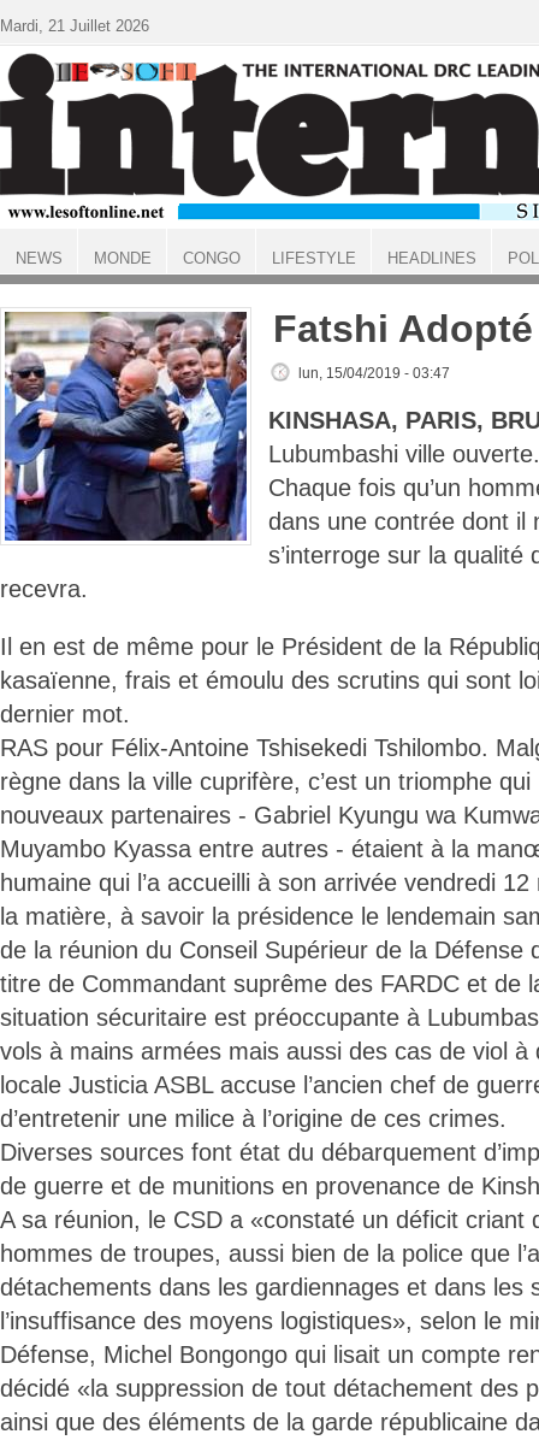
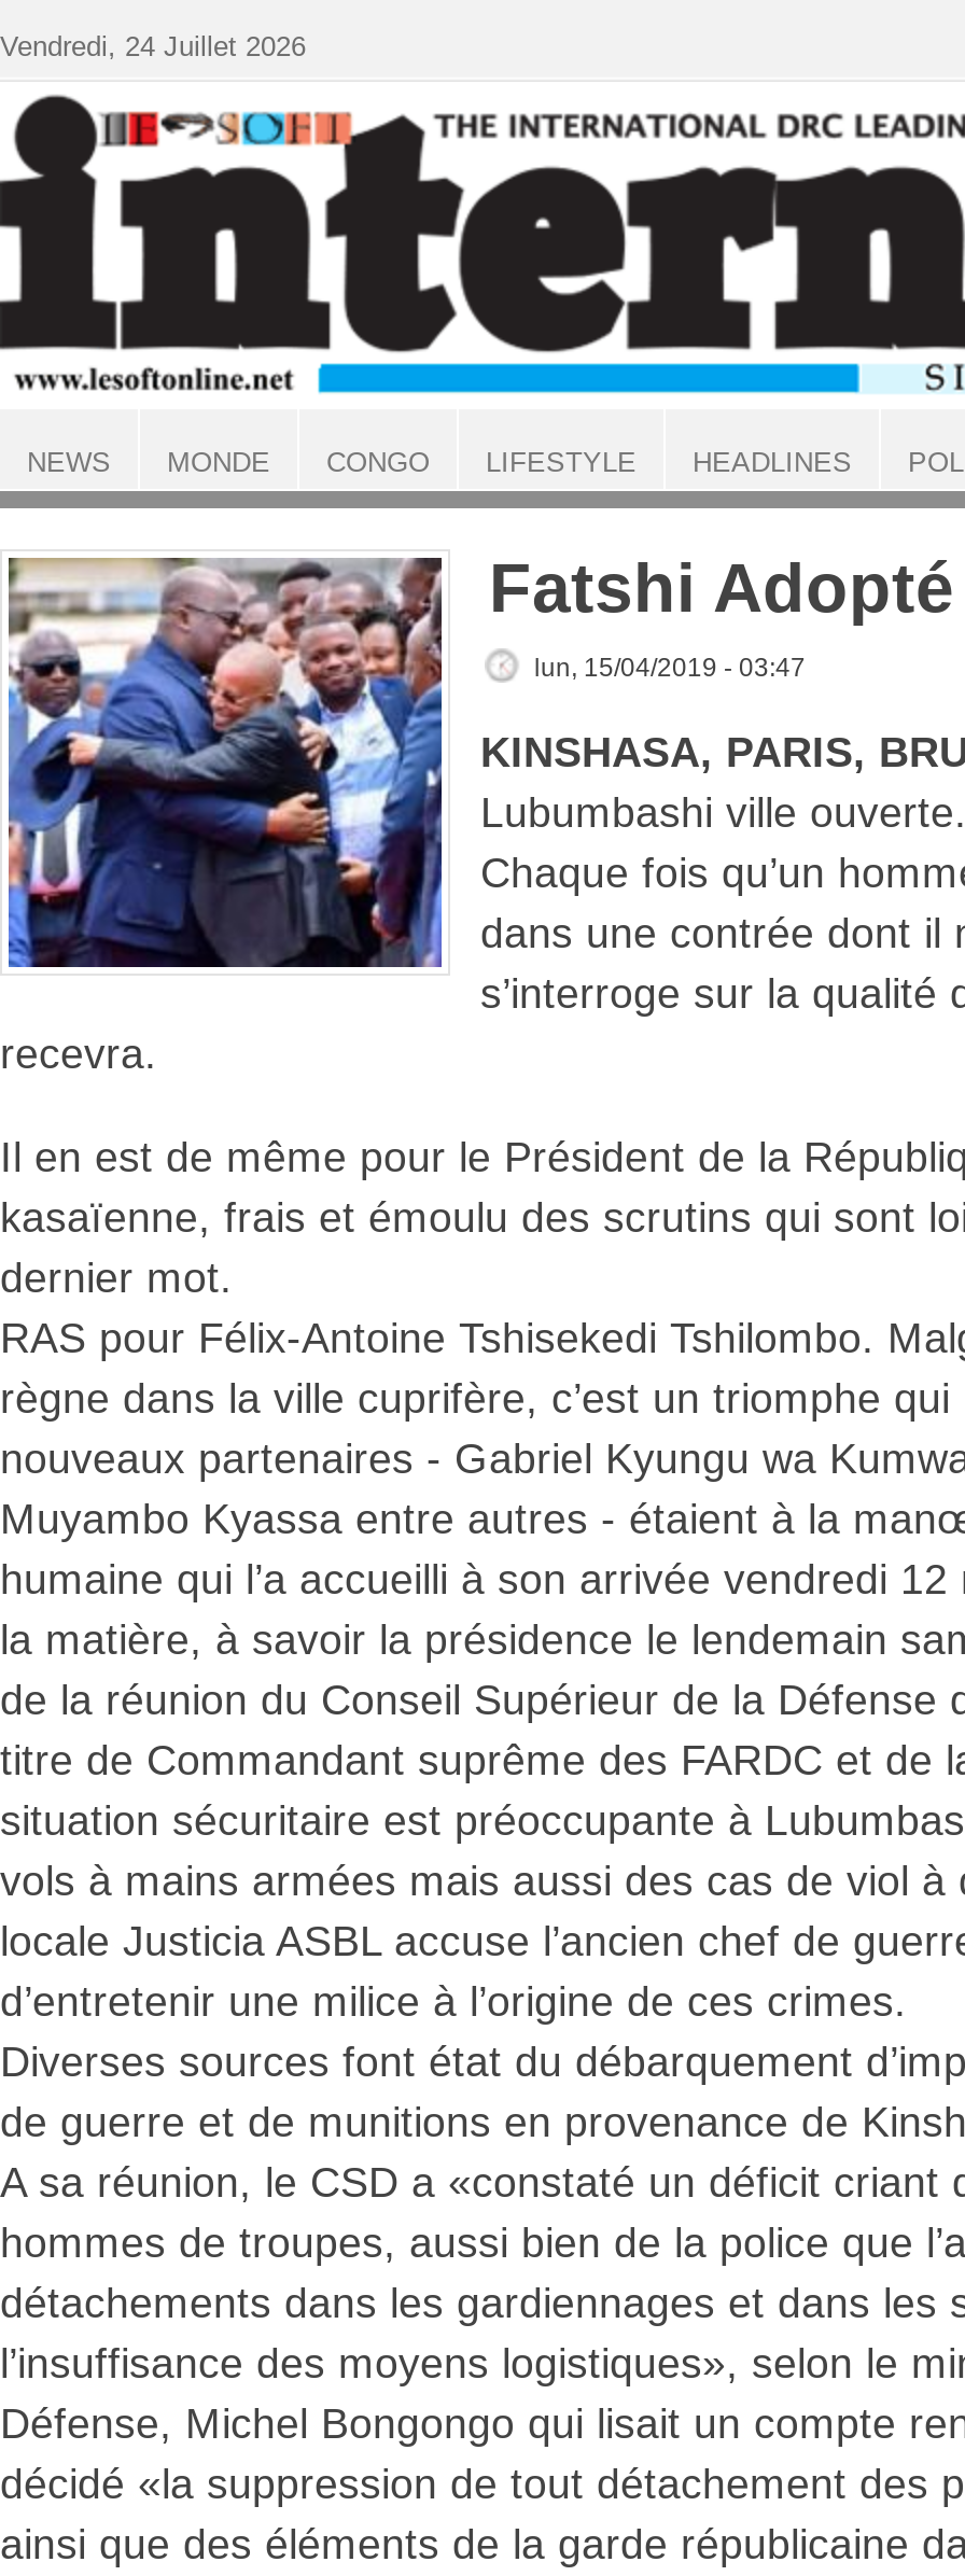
[0,17,149,35] Mardi, 21 Juillet 2026 -> [0,30,306,62] Vendredi, 24 Juillet 2026

